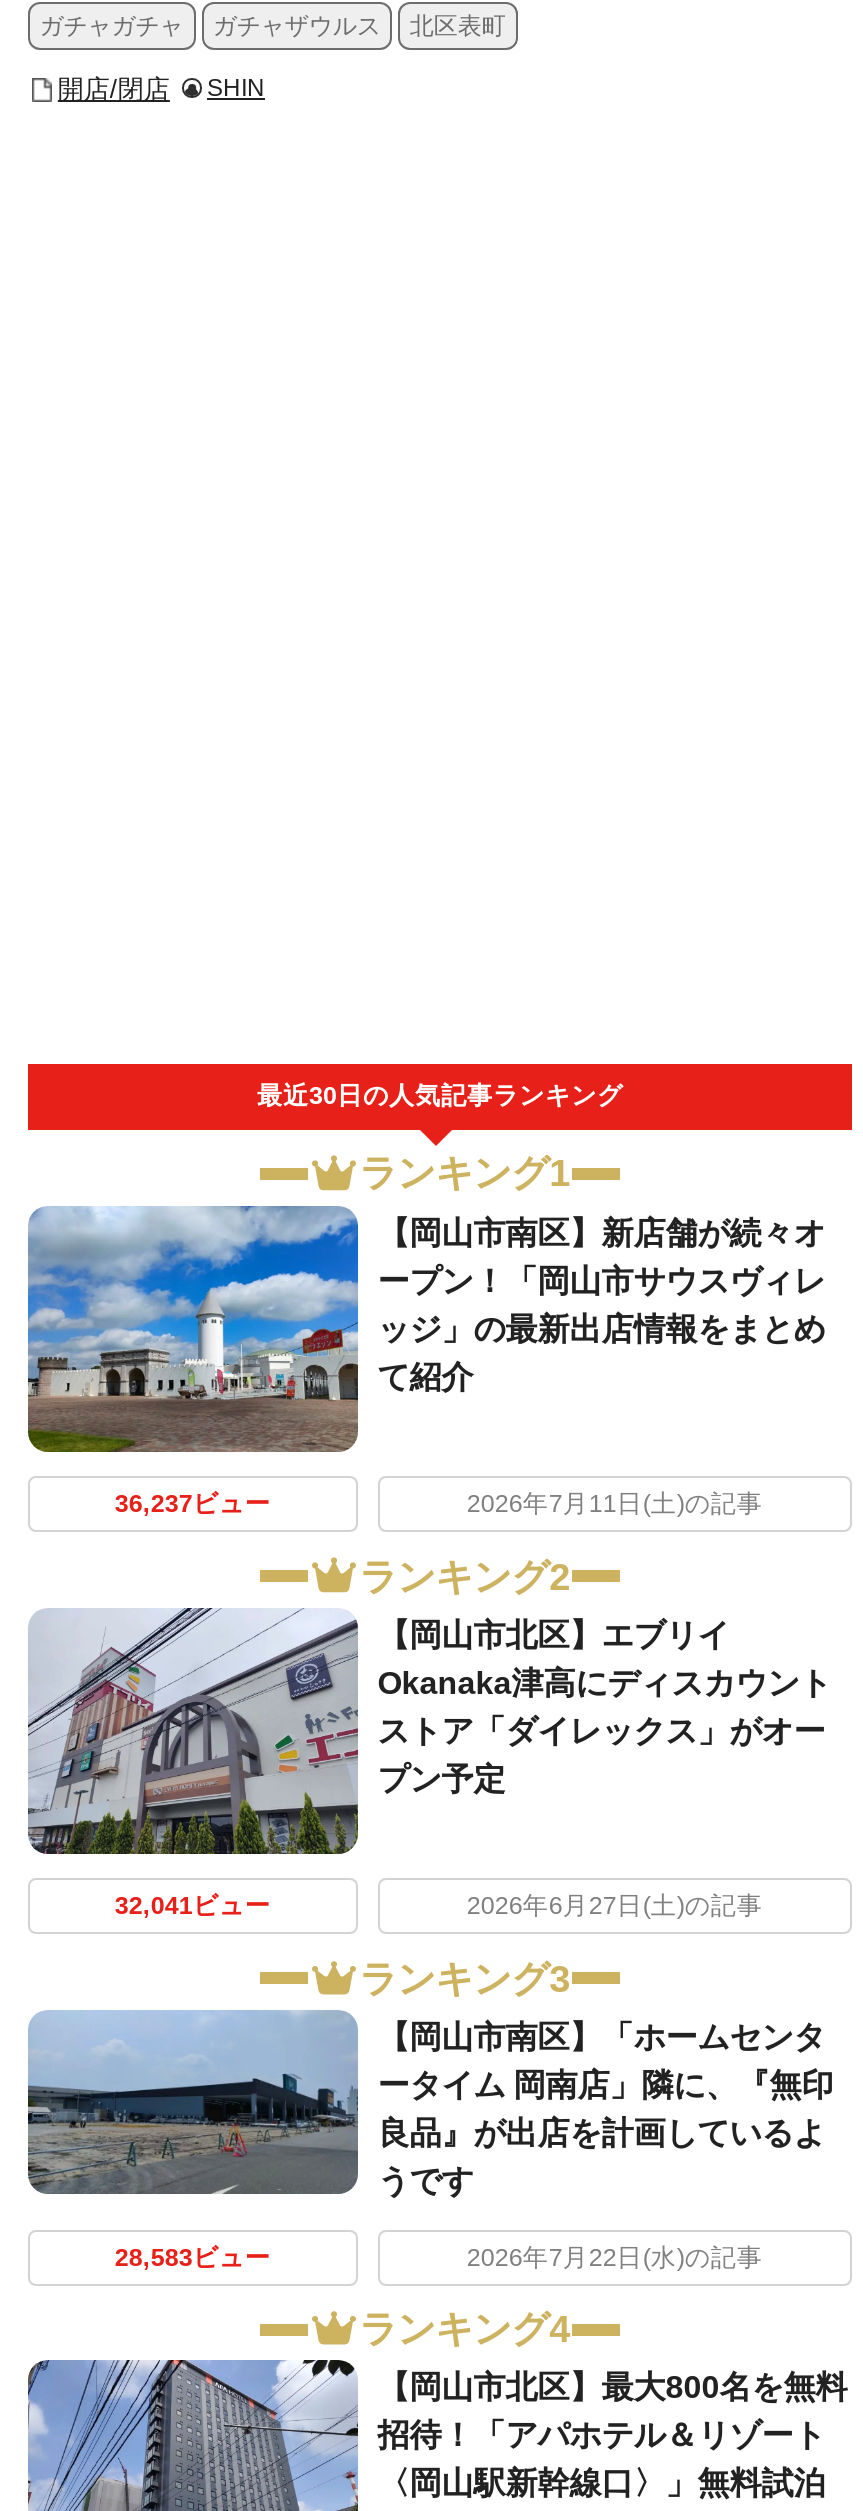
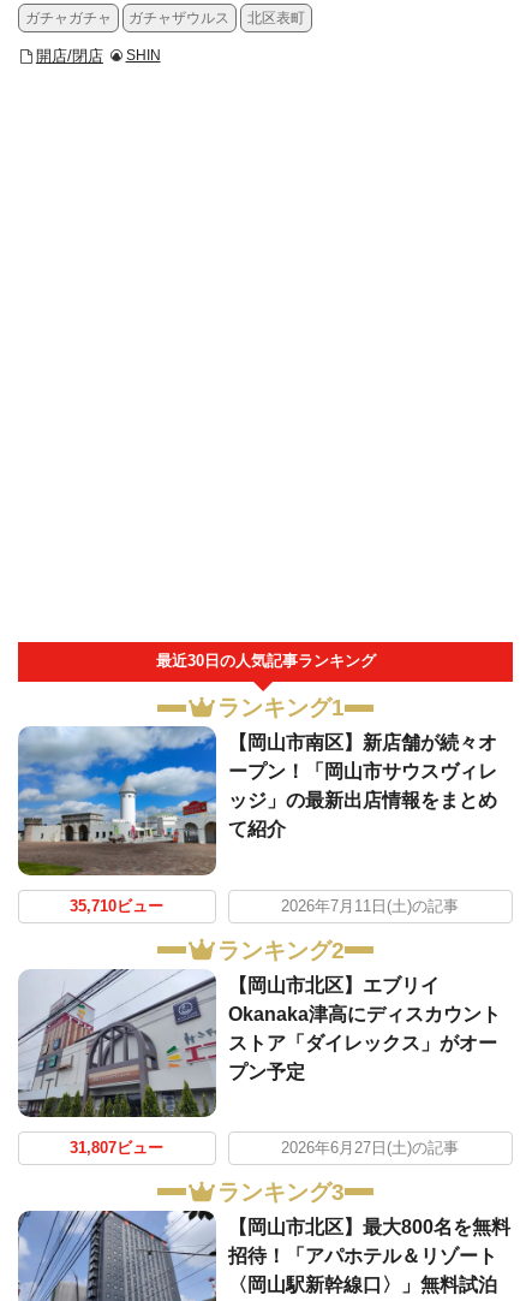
[115,1490,271,1518] 36,237ビュー -> [70,898,164,915] 35,710ビュー
[115,1892,271,1920] 32,041ビュー -> [70,1140,164,1157] 31,807ビュー
[26,2010,834,2350] [image] | 【岡山市南区】「ホームセンタ | ータイム 岡南店」隣に、『無印 | 良品』が出店を計画しているよ | うです | 28,583ビュー | 2026年7月22日(水)の記事 | ランキング4 -> none

